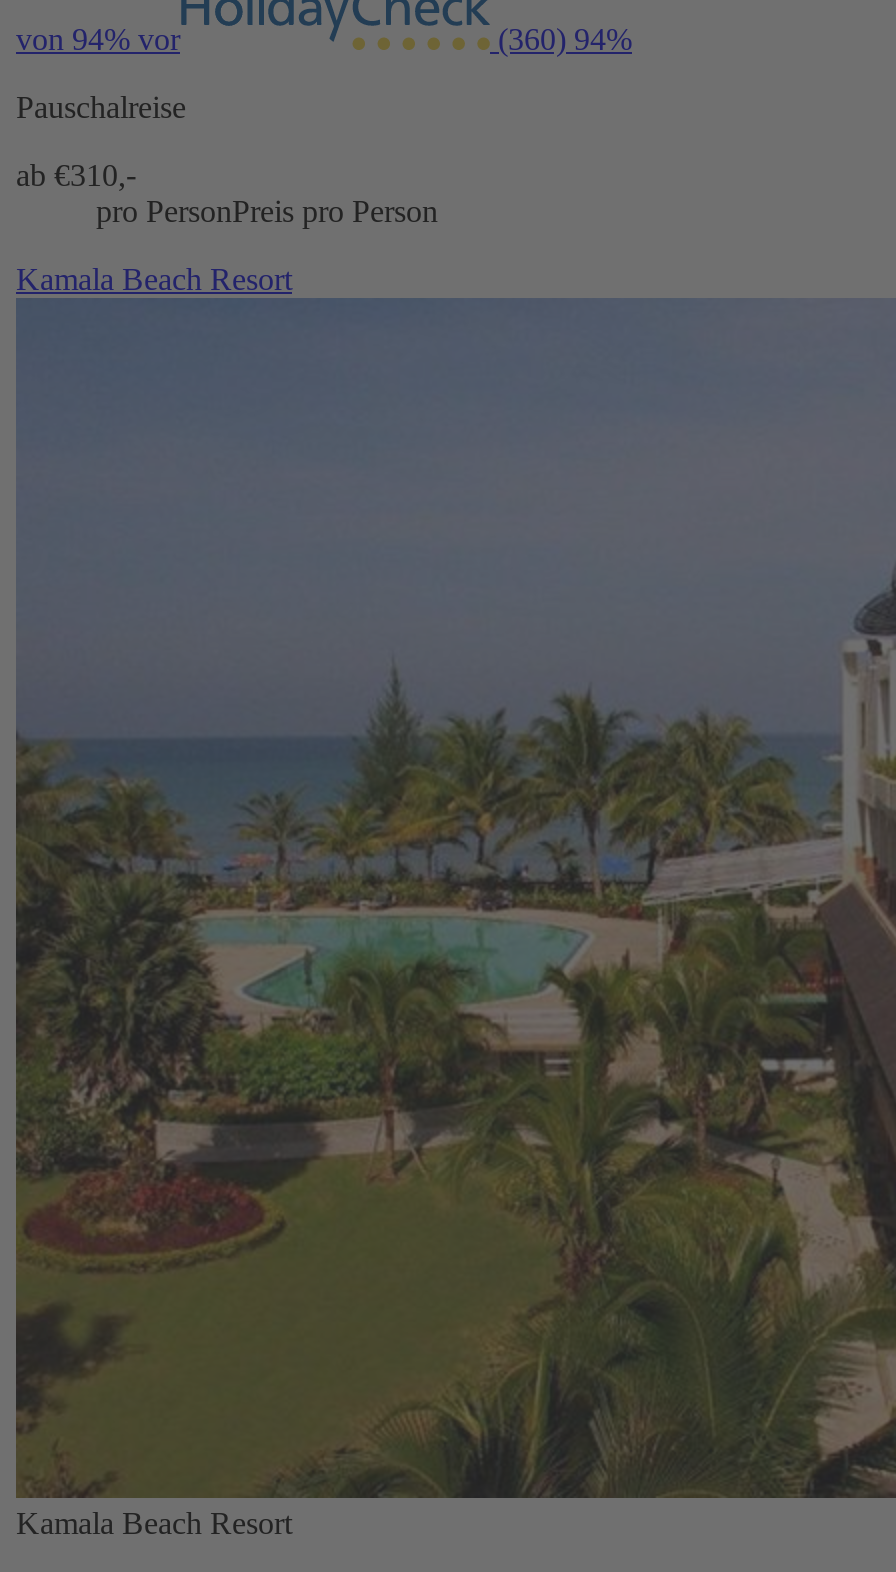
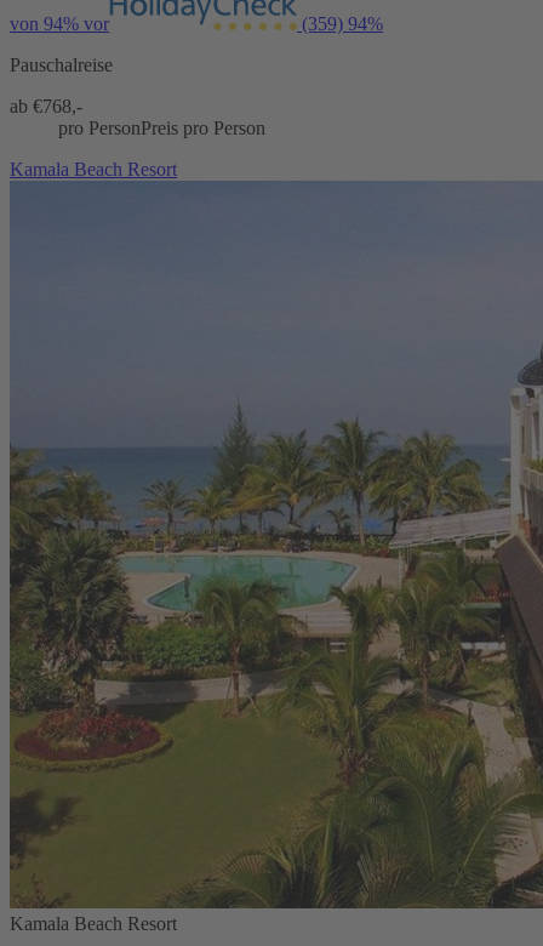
[490,22,632,56] (360) 94% -> [297,13,383,34] (359) 94%
[16,158,136,192] ab €310,- -> [10,96,82,116] ab €768,-

